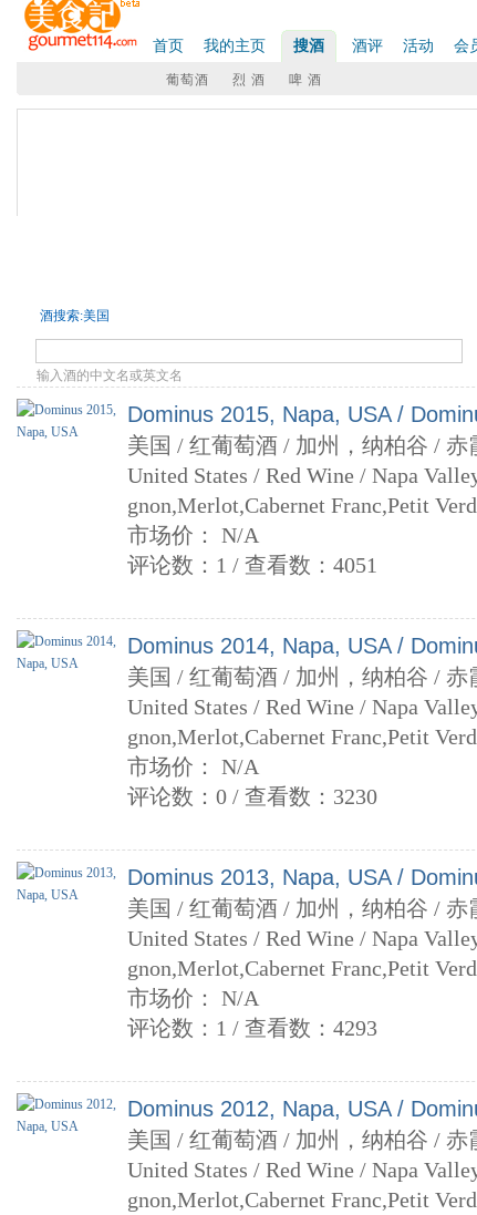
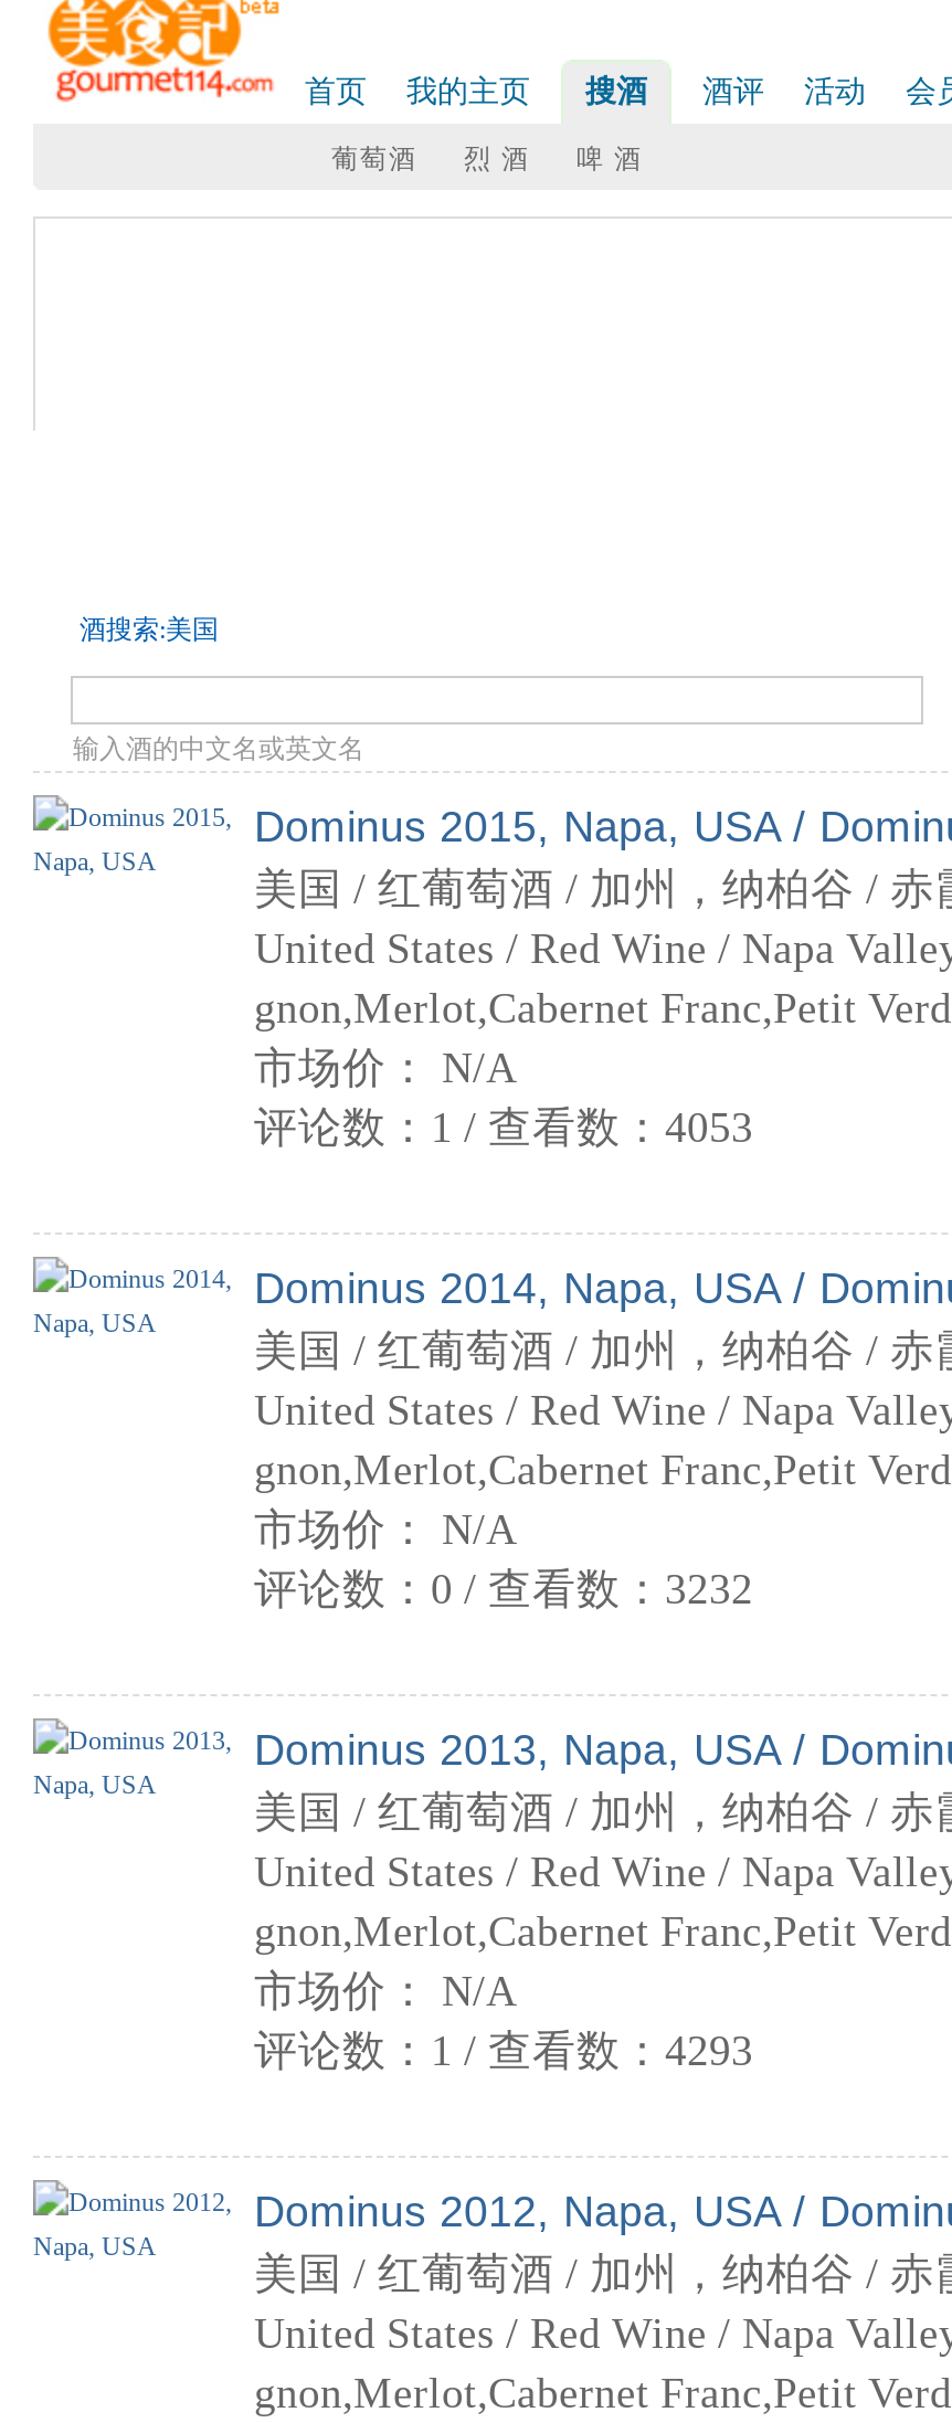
[127,553,377,577] 评论数：1 / 查看数：4051 -> [254,1102,753,1151] 评论数：1 / 查看数：4053
[127,784,377,809] 评论数：0 / 查看数：3230 -> [254,1564,753,1612] 评论数：0 / 查看数：3232

